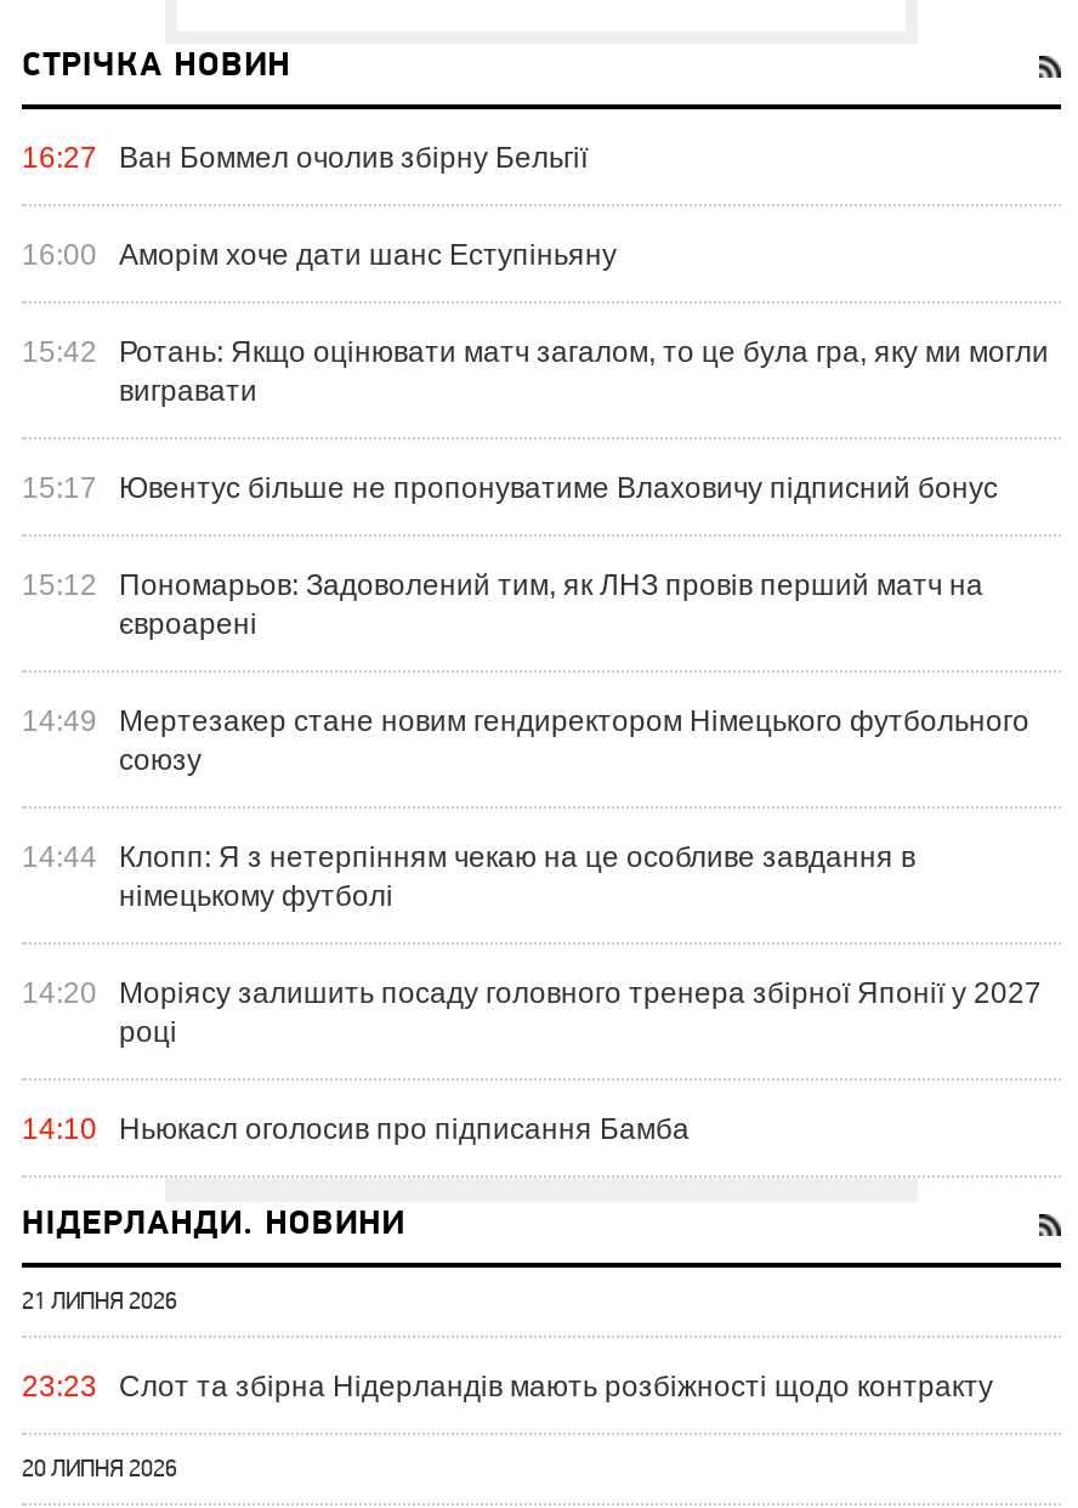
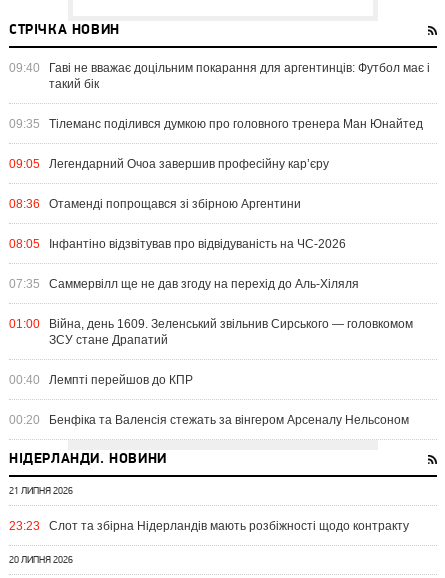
[22,142,588,176] 16:27 | Ван Боммел очолив збірну Бельгії -> [9,61,430,91] 09:40 | Гаві не вважає доцільним покарання для аргентинців: Футбол має і | такий бік
[22,239,617,273] 16:00 | Аморім хоче дати шанс Еступіньяну -> [9,117,423,131] 09:35 | Тілеманс поділився думкою про головного тренера Ман Юнайтед
[22,336,1049,409] 15:42 | Ротань: Якщо оцінювати матч загалом, то це була гра, яку ми могли | вигравати -> [9,157,329,171] 09:05 | Легендарний Очоа завершив професійну кар’єру
[22,472,998,506] 15:17 | Ювентус більше не пропонуватиме Влаховичу підписний бонус -> [9,197,301,211] 08:36 | Отаменді попрощався зі збірною Аргентини
[22,569,983,642] 15:12 | Пономарьов: Задоволений тим, як ЛНЗ провів перший матч на | євроарені -> [9,237,346,251] 08:05 | Інфантіно відзвітував про відвідуваність на ЧС-2026
[22,705,1029,778] 14:49 | Мертезакер стане новим гендиректором Німецького футбольного | союзу -> [9,277,359,291] 07:35 | Саммервілл ще не дав згоду на перехід до Аль-Хіляля
[22,841,915,914] 14:44 | Клопп: Я з нетерпінням чекаю на це особливе завдання в | німецькому футболі -> [9,317,413,347] 01:00 | Війна, день 1609. Зеленський звільнив Сирського — головкомом | ЗСУ стане Драпатий
[22,977,1042,1050] 14:20 | Моріясу залишить посаду головного тренера збірної Японії у 2027 | році -> [9,373,193,387] 00:40 | Лемпті перейшов до КПР
[22,1113,690,1147] 14:10 | Ньюкасл оголосив про підписання Бамба -> [9,413,409,427] 00:20 | Бенфіка та Валенсія стежать за вінгером Арсеналу Нельсоном

